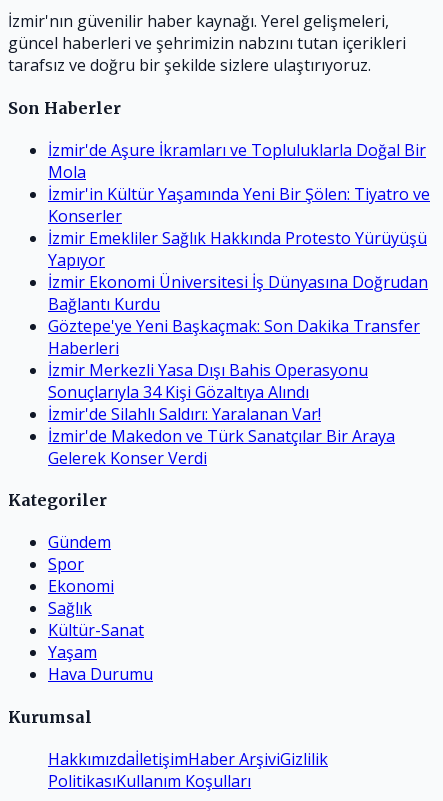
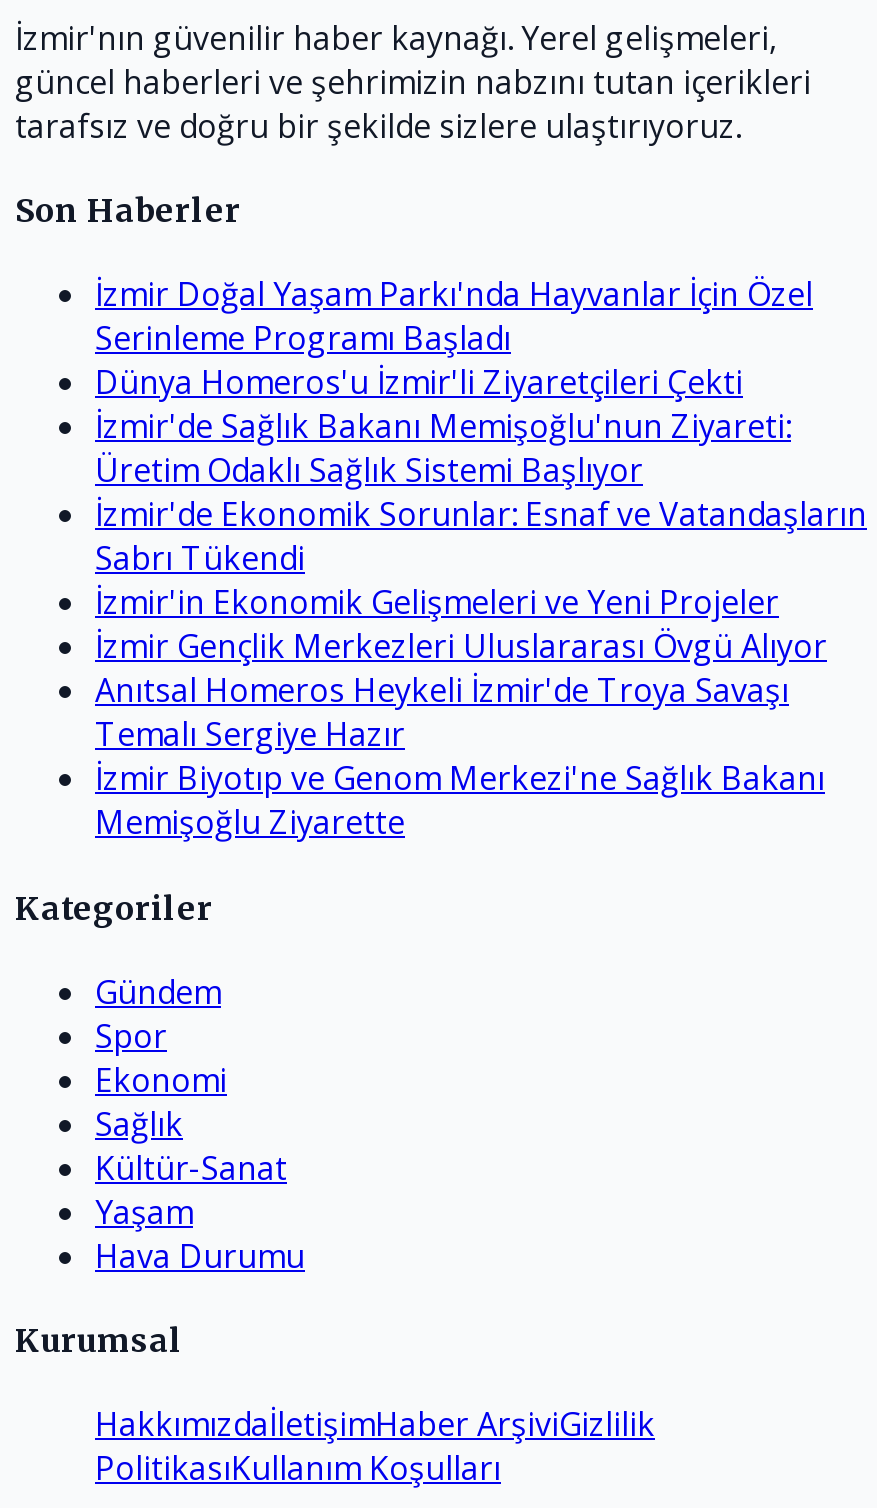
[48,139,430,469] İzmir'de Aşure İkramları ve Topluluklarla Doğal Bir | Mola | İzmir'in Kültür Yaşamında Yeni Bir Şölen: Tiyatro ve | Konserler | İzmir Emekliler Sağlık Hakkında Protesto Yürüyüşü | Yapıyor | İzmir Ekonomi Üniversitesi İş Dünyasına Doğrudan | Bağlantı Kurdu | Göztepe'ye Yeni Başkaçmak: Son Dakika Transfer | Haberleri | İzmir Merkezli Yasa Dışı Bahis Operasyonu | Sonuçlarıyla 34 Kişi Gözaltıya Alındı | İzmir'de Silahlı Saldırı: Yaralanan Var! | İzmir'de Makedon ve Türk Sanatçılar Bir Araya | Gelerek Konser Verdi -> [95,273,867,845] İzmir Doğal Yaşam Parkı'nda Hayvanlar İçin Özel | Serinleme Programı Başladı | Dünya Homeros'u İzmir'li Ziyaretçileri Çekti | İzmir'de Sağlık Bakanı Memişoğlu'nun Ziyareti: | Üretim Odaklı Sağlık Sistemi Başlıyor | İzmir'de Ekonomik Sorunlar: Esnaf ve Vatandaşların | Sabrı Tükendi | İzmir'in Ekonomik Gelişmeleri ve Yeni Projeler | İzmir Gençlik Merkezleri Uluslararası Övgü Alıyor | Anıtsal Homeros Heykeli İzmir'de Troya Savaşı | Temalı Sergiye Hazır | İzmir Biyotıp ve Genom Merkezi'ne Sağlık Bakanı | Memişoğlu Ziyarette

